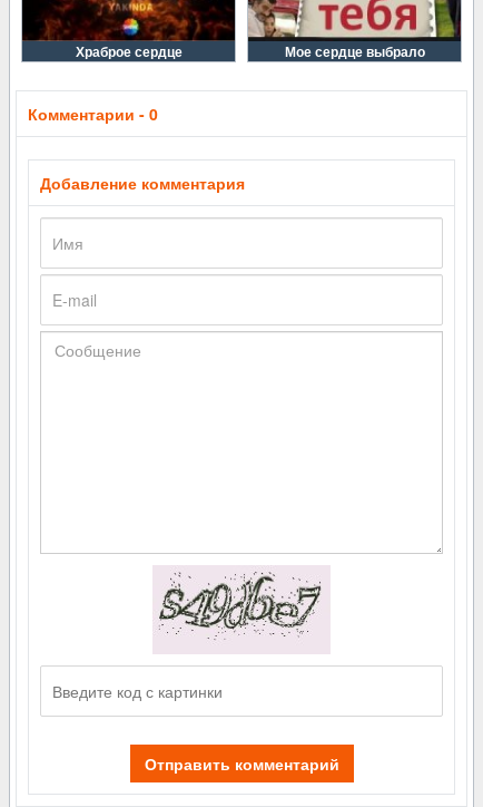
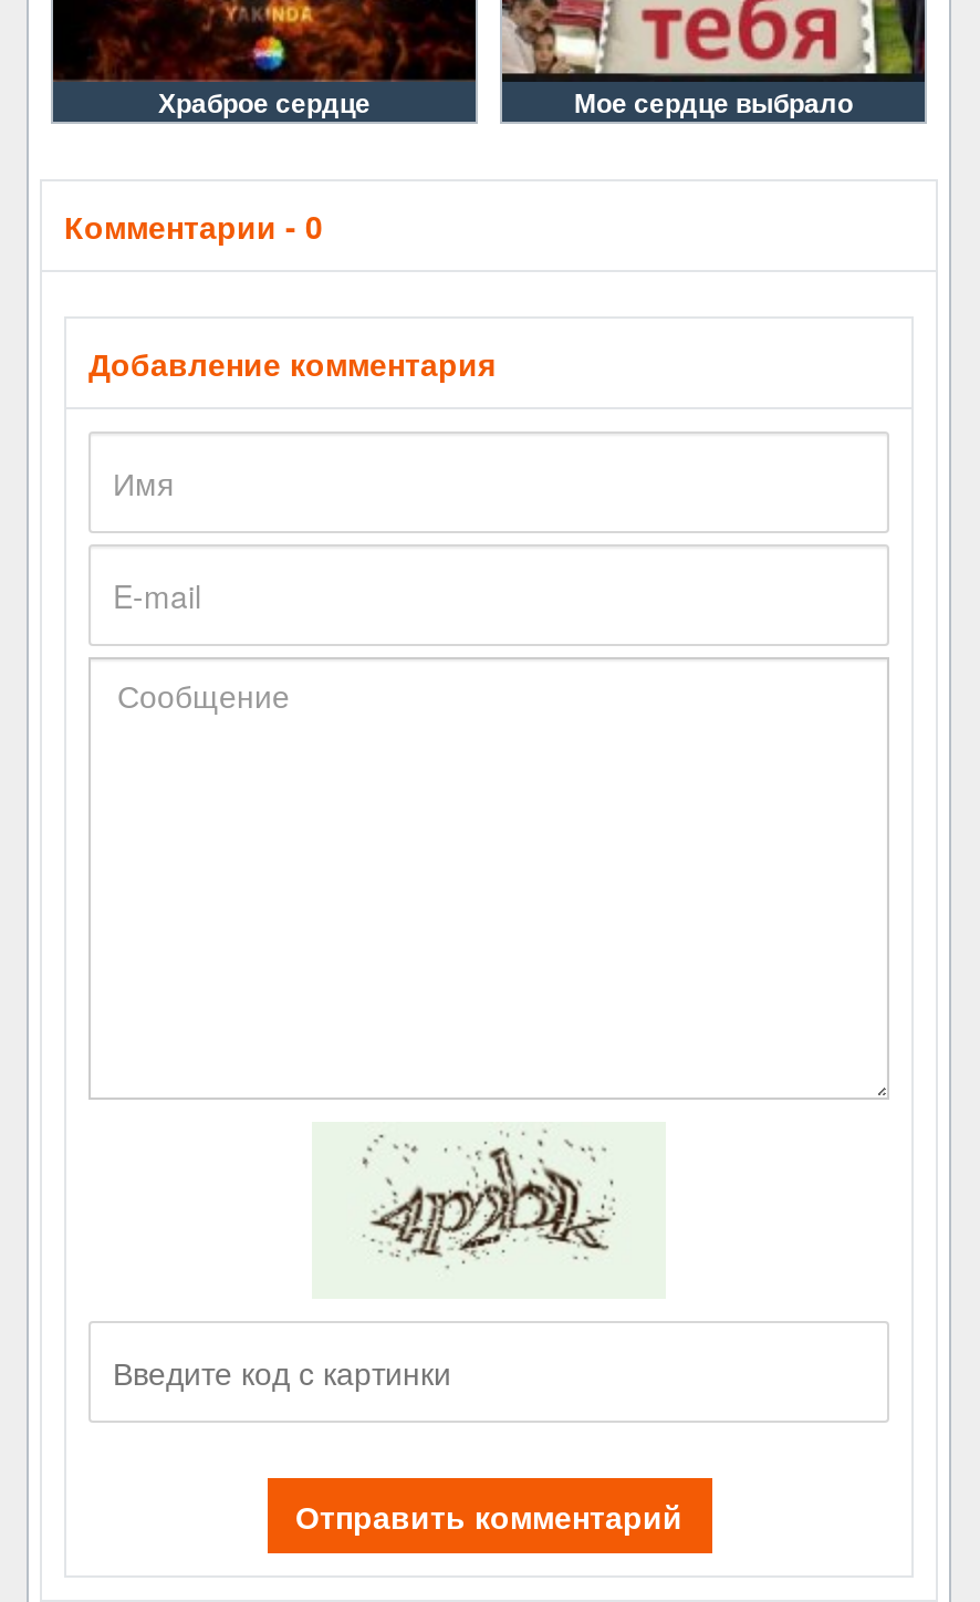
[158,572,322,640] [image] -> [325,1135,646,1263] [image]

